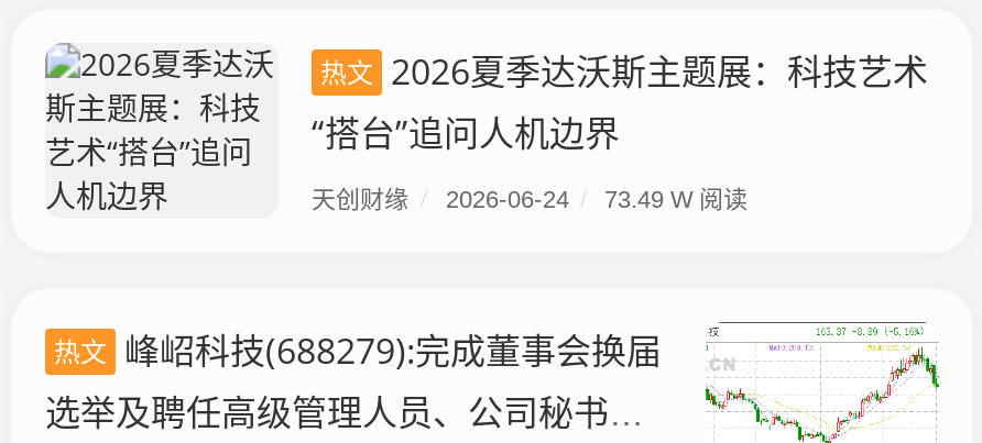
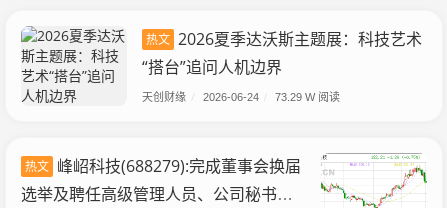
[312,181,748,214] 天创财缘 / 2026-06-24 / 73.49 W 阅读 -> [142,89,340,104] 天创财缘 / 2026-06-24 / 73.29 W 阅读

